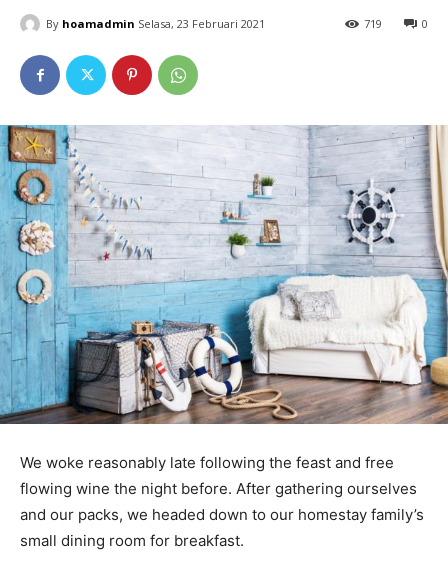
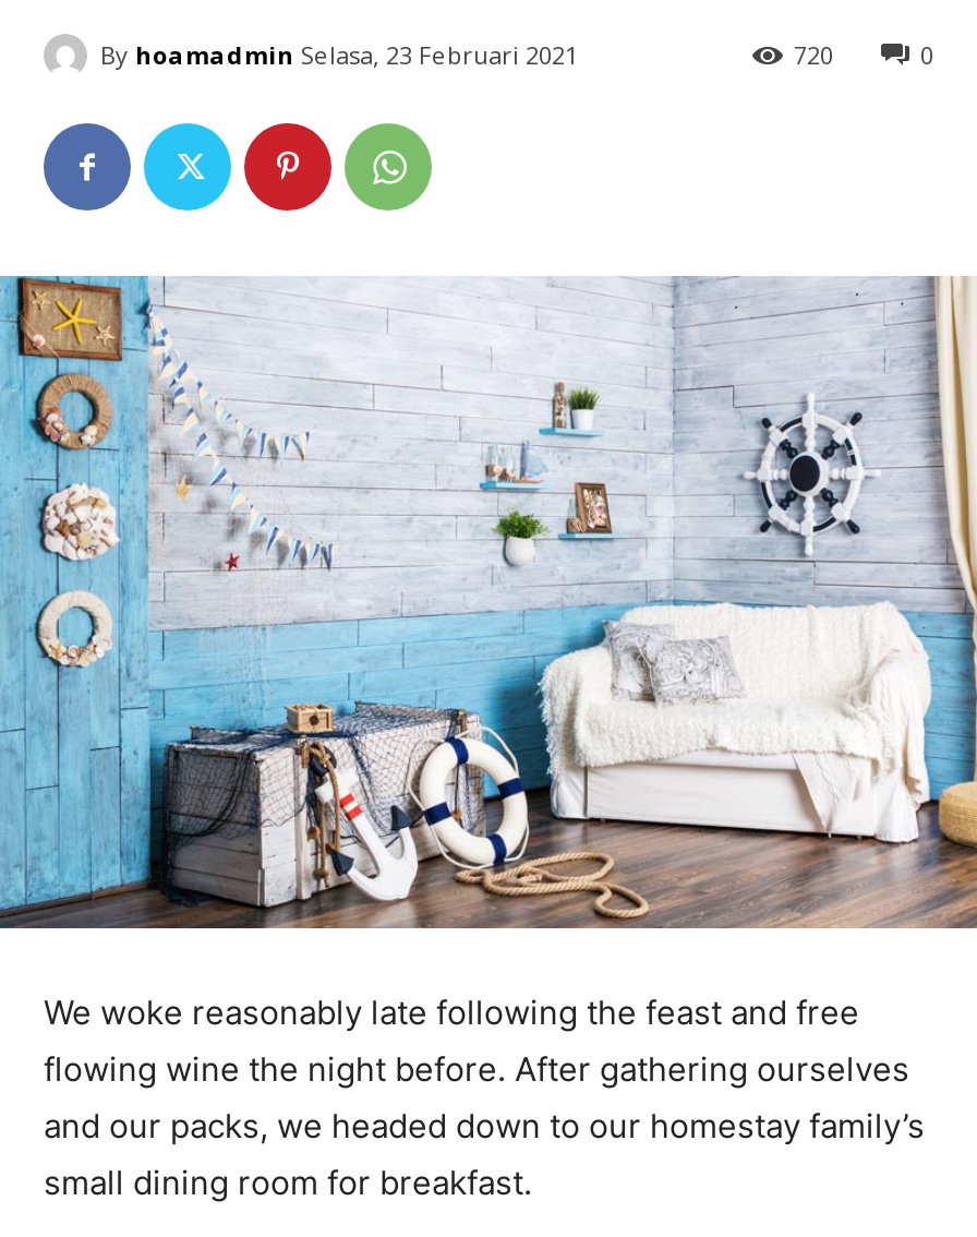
[364,16,382,31] 719 -> [794,38,833,71] 720

